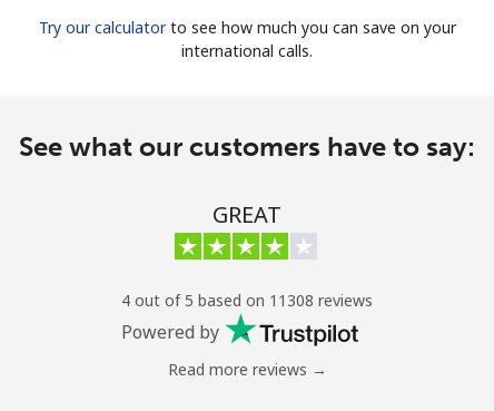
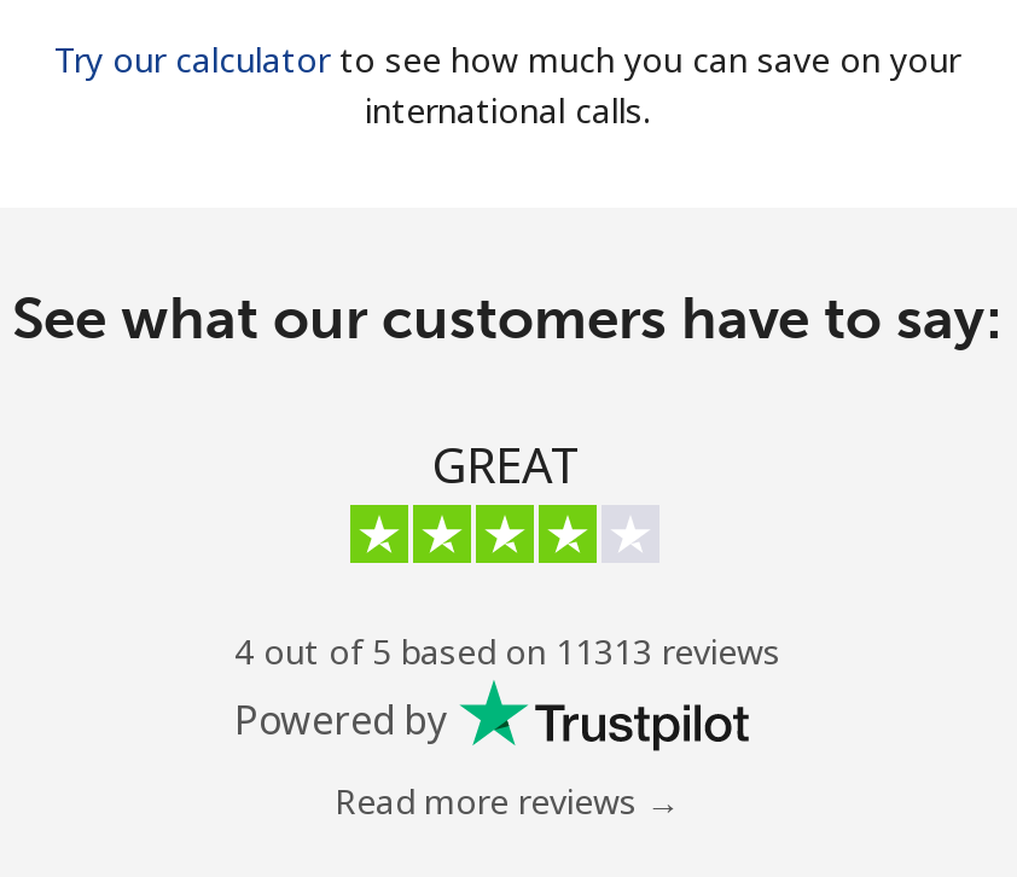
[121,289,373,311] 4 out of 5 based on 11308 reviews -> [234,628,780,674] 4 out of 5 based on 11313 reviews

